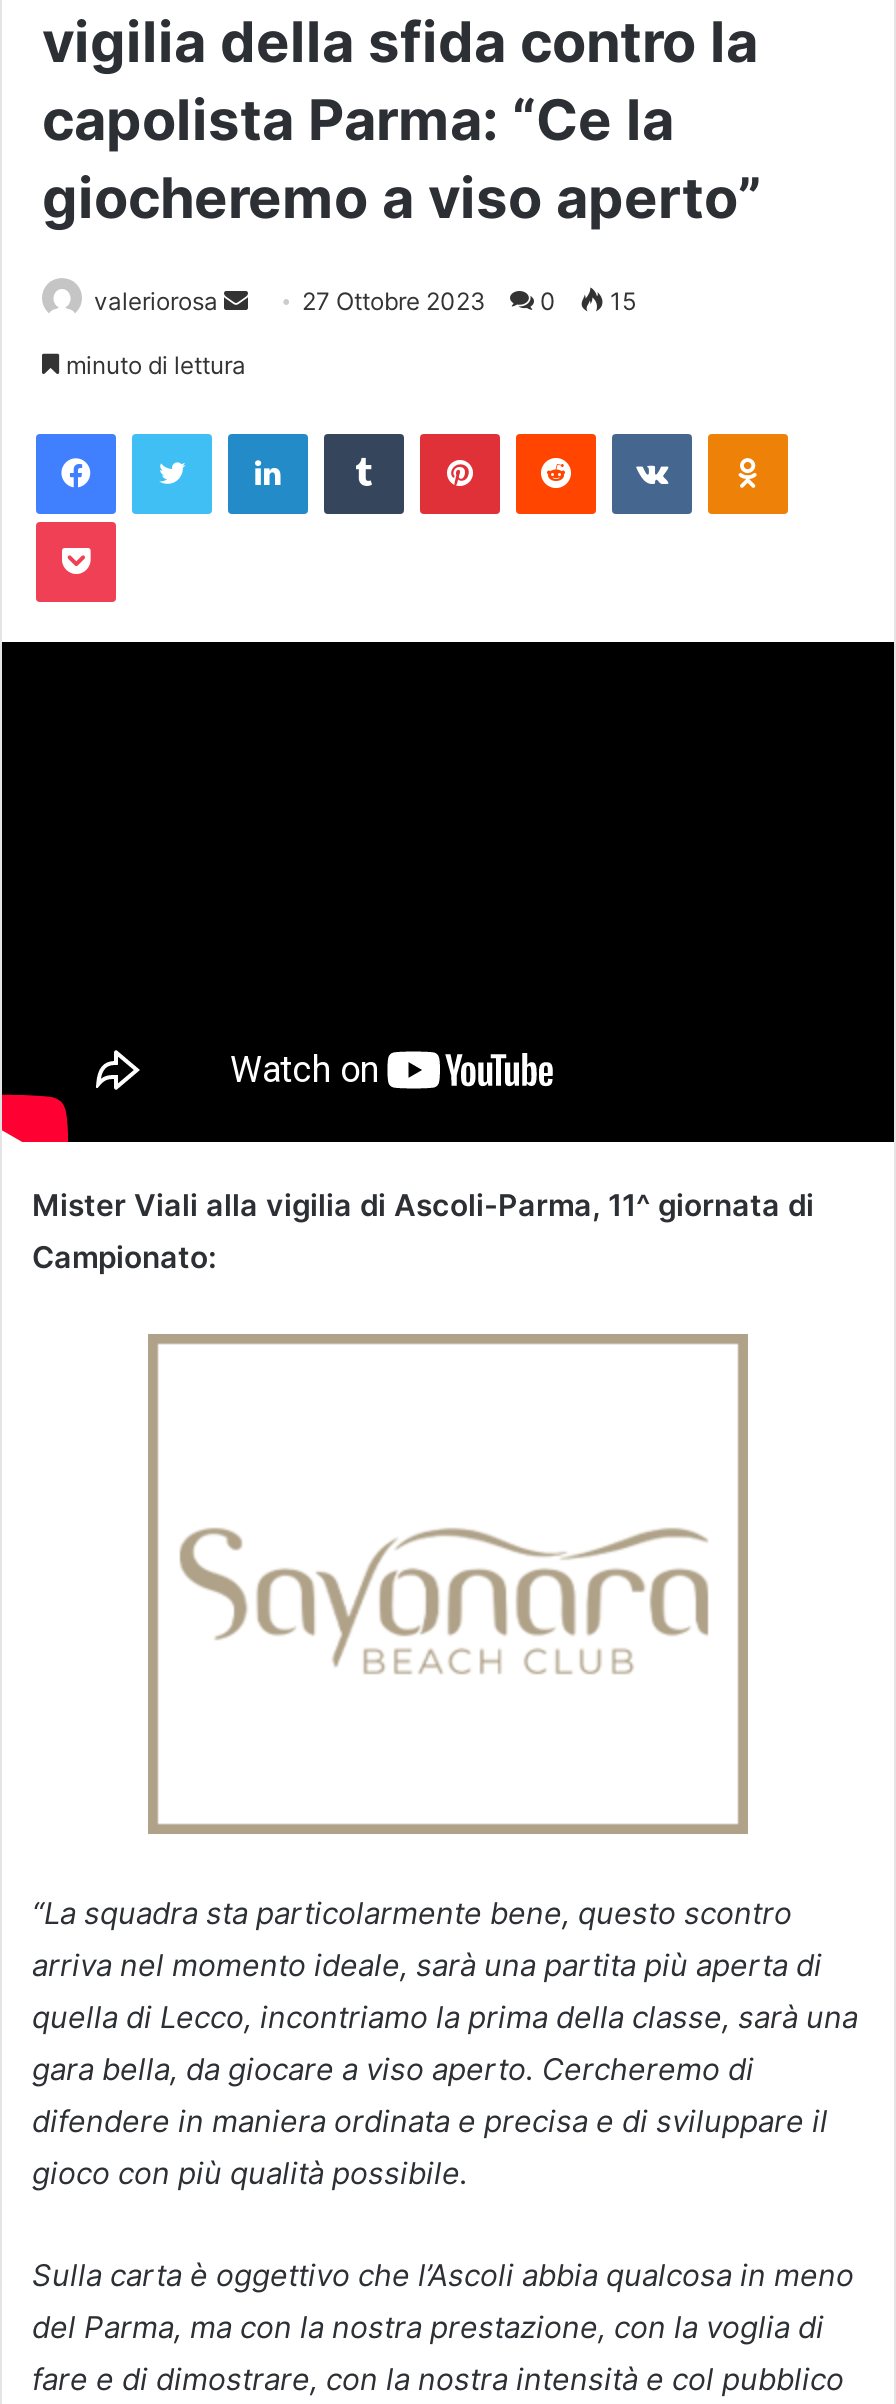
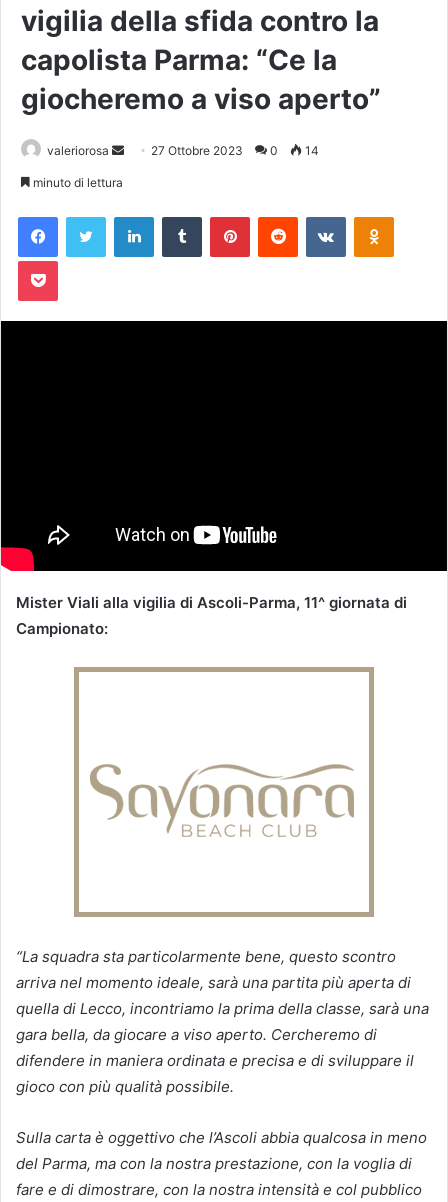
[604,285,636,315] 15 -> [302,142,319,157] 14

